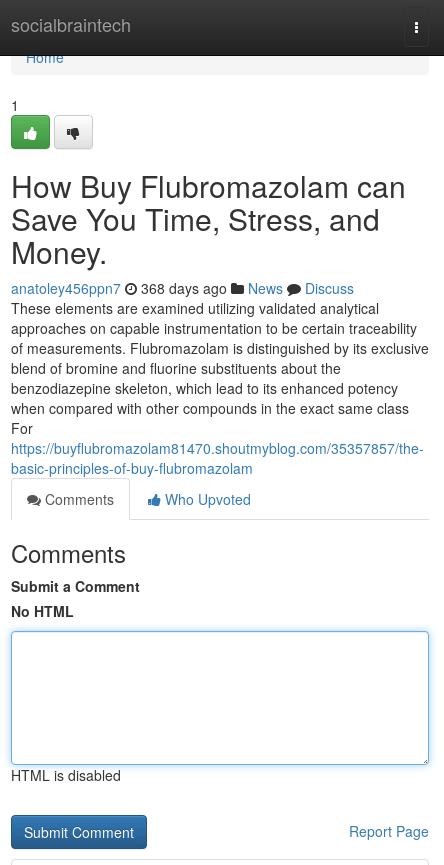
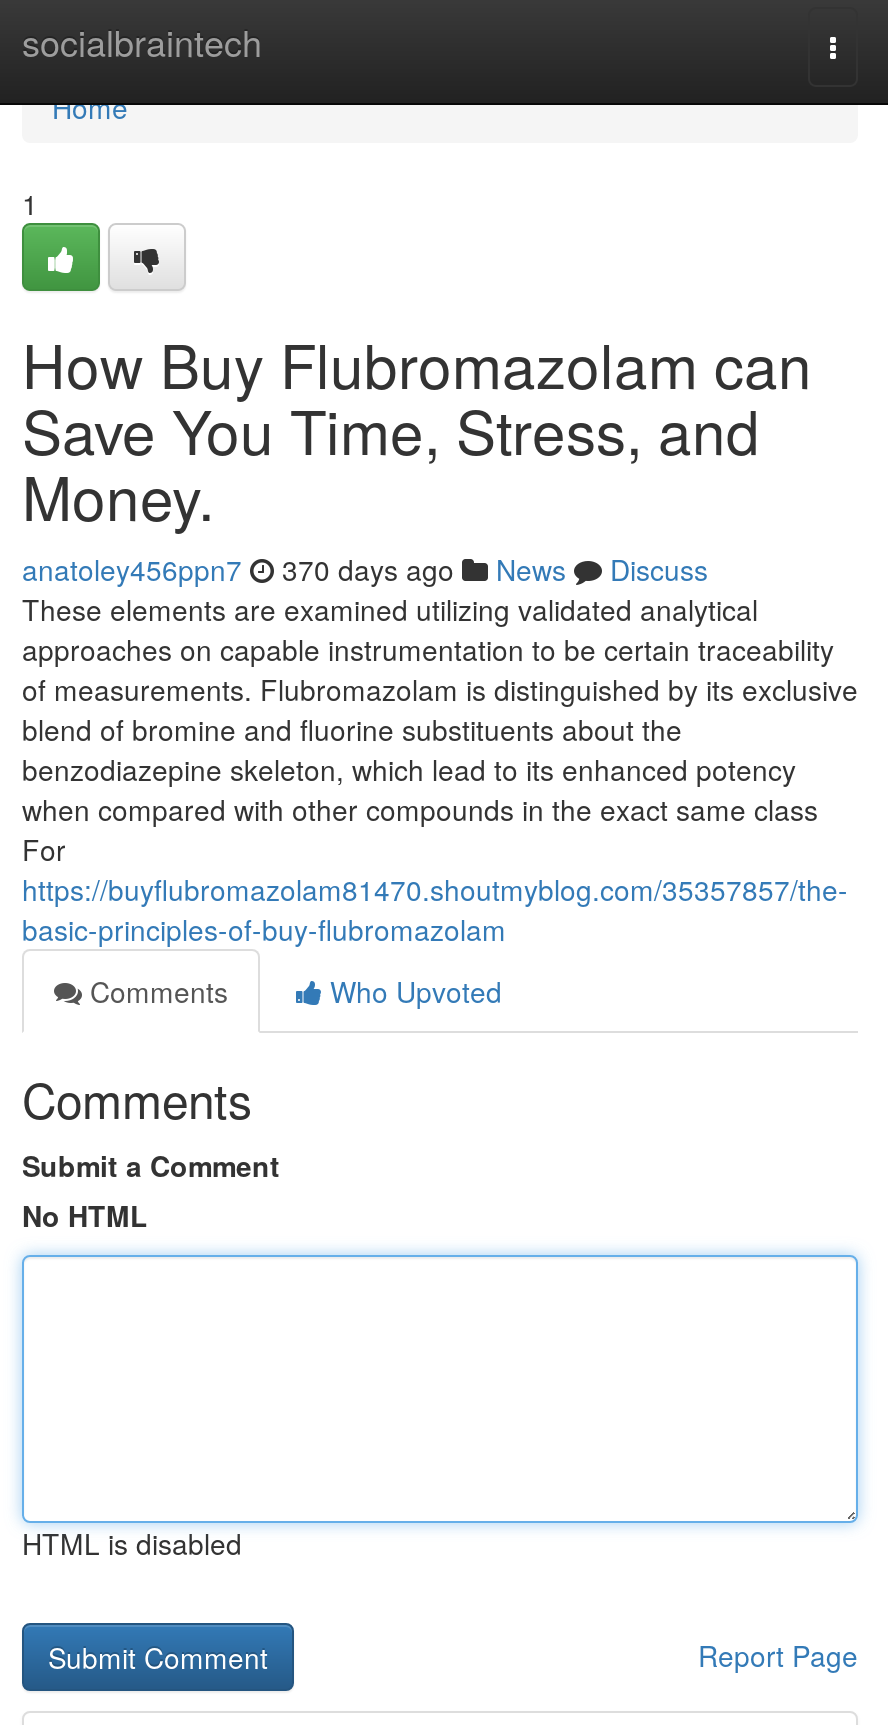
[11,278,354,298] anatoley456ppn7 368 days ago News Discuss -> [22,549,708,589] anatoley456ppn7 370 days ago News Discuss

